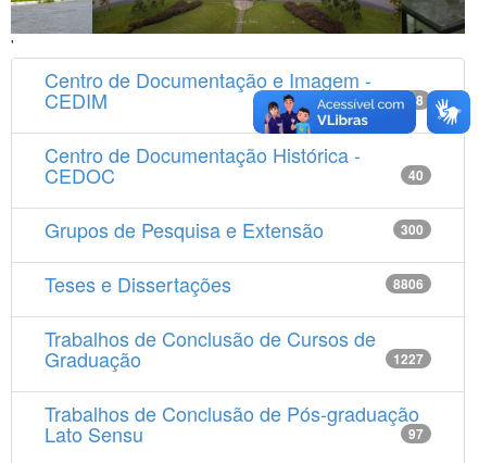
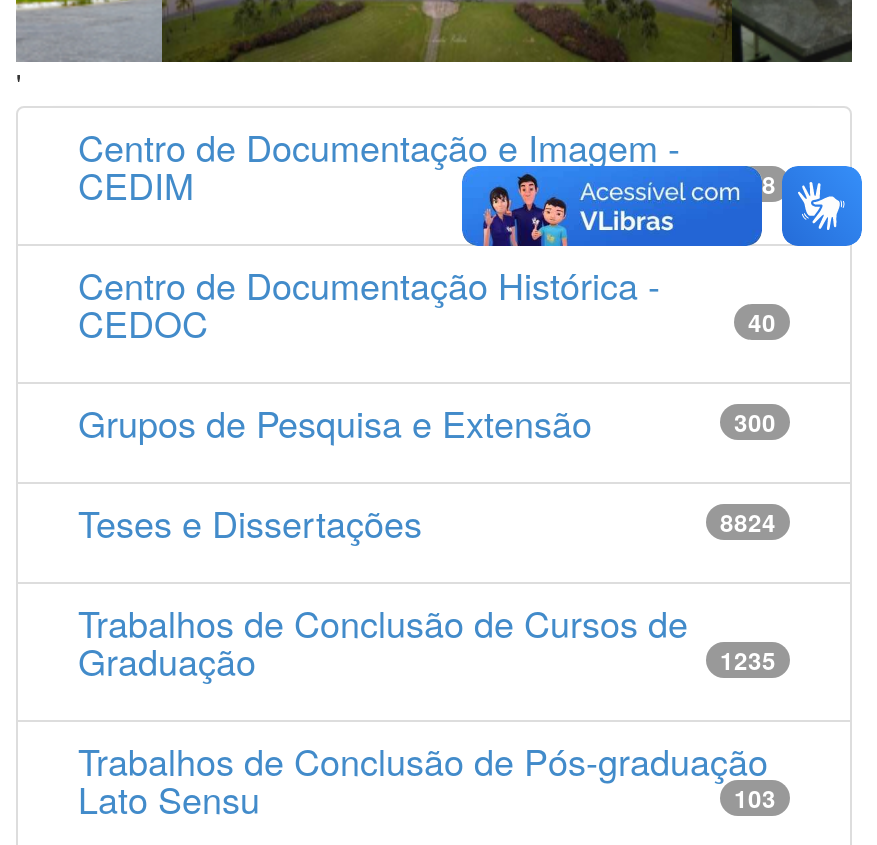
[393,274,424,293] 8806 -> [720,504,776,540] 8824
[393,349,424,368] 1227 -> [720,642,776,678] 1235
[408,424,424,443] 97 -> [734,780,776,816] 103

